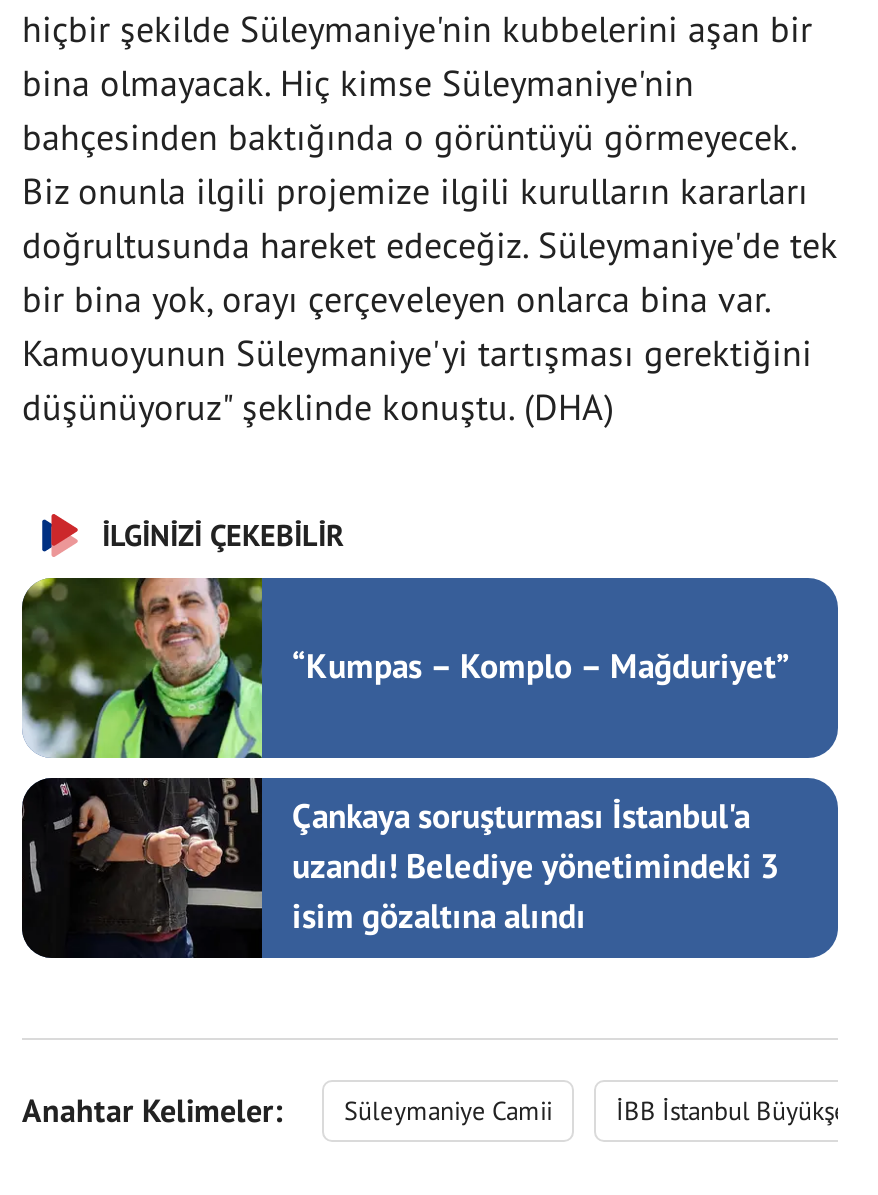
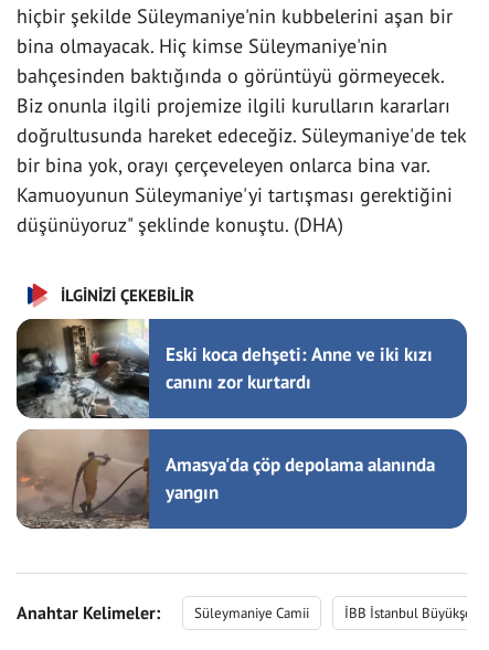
[22,576,790,760] [image] | “Kumpas – Komplo – Mağduriyet” -> [15,318,433,419] [image] | Eski koca dehşeti: Anne ve iki kızı | canını zor kurtardı
[20,776,780,960] [image] | Çankaya soruşturması İstanbul'a | uzandı! Belediye yönetimindeki 3 | isim gözaltına alındı -> [15,428,435,530] [image] | Amasya'da çöp depolama alanında | yangın

